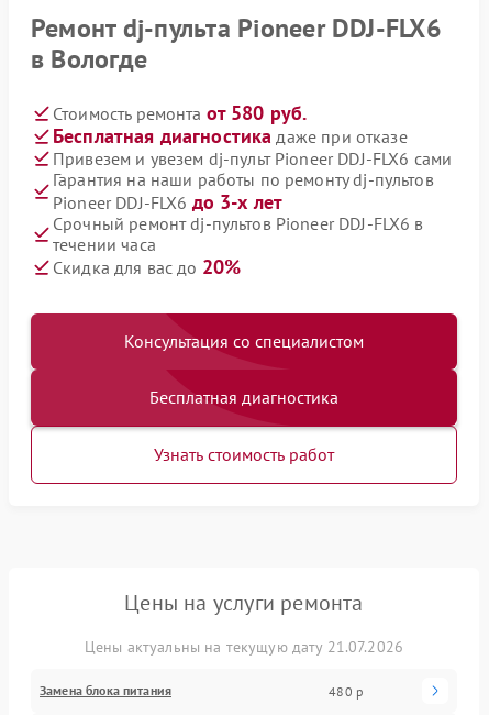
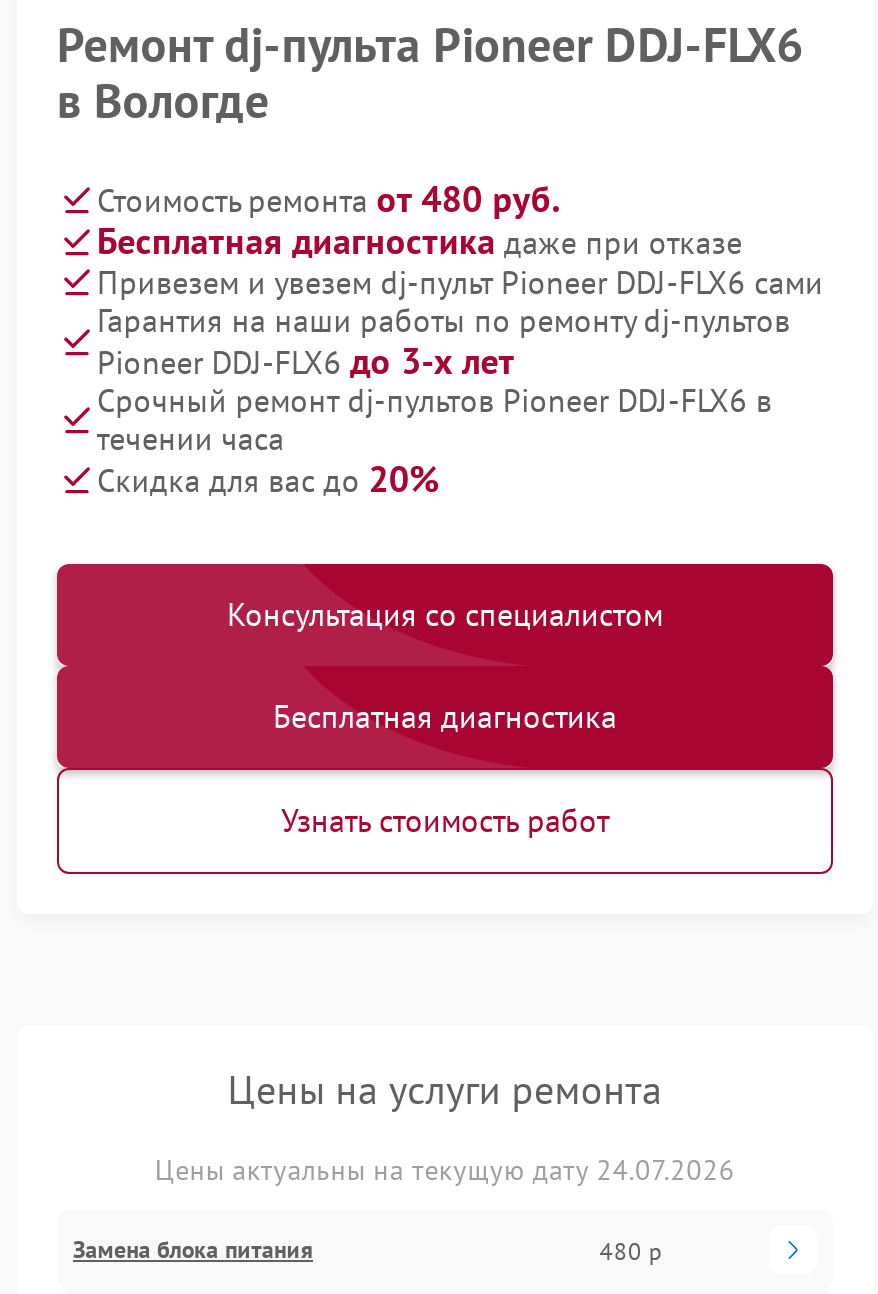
[53,100,307,126] Стоимость ремонта от 580 руб. -> [97,176,560,222] Стоимость ремонта от 480 руб.
[85,637,403,657] Цены актуальны на текущую дату 21.07.2026 -> [155,1152,735,1188] Цены актуальны на текущую дату 24.07.2026

